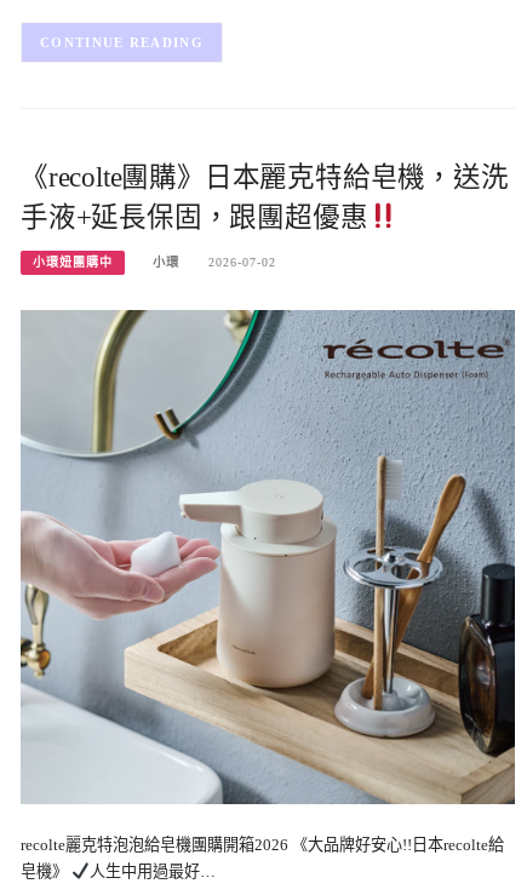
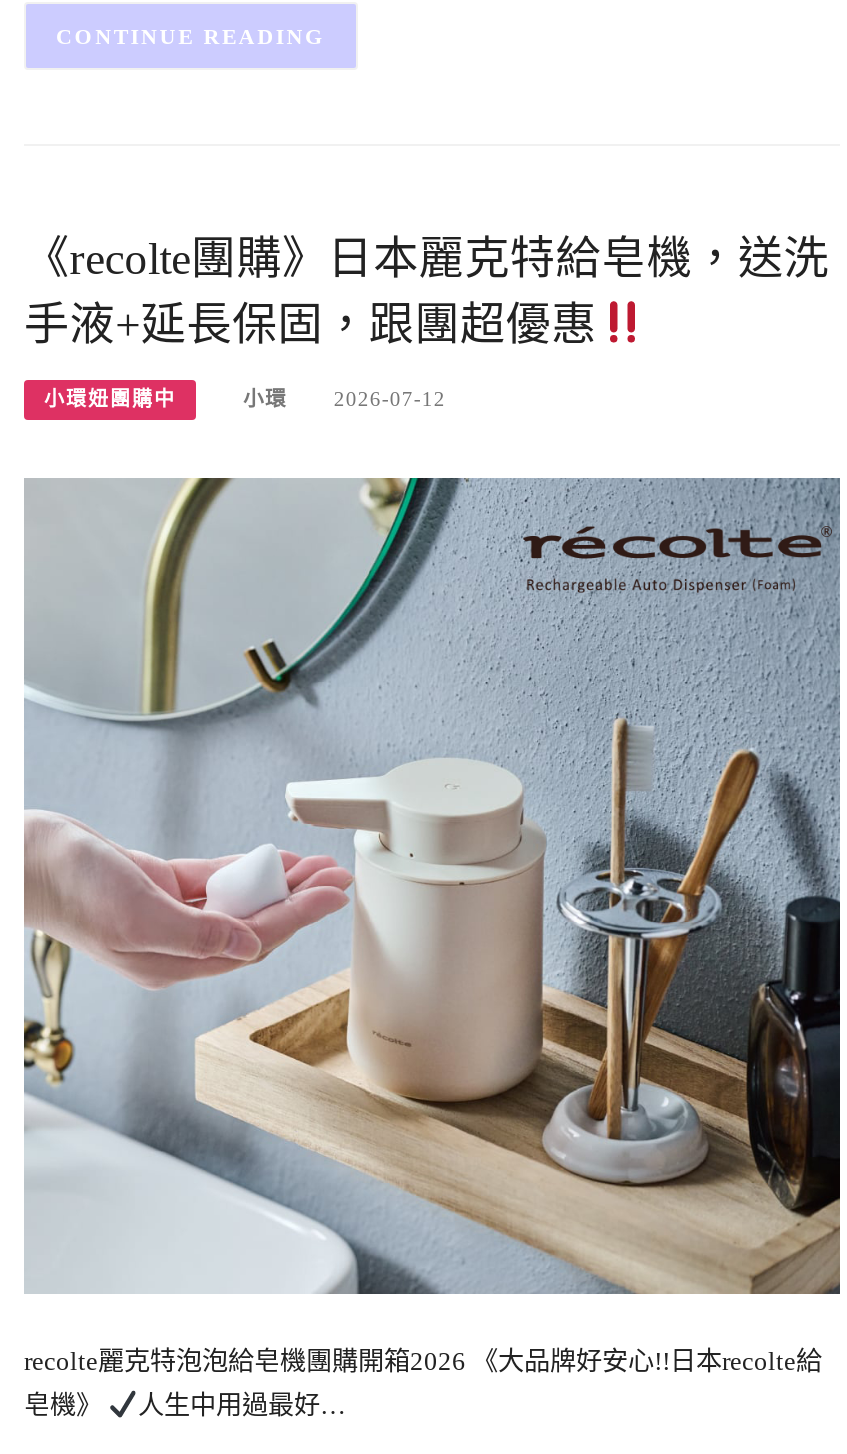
[208,256,276,269] 2026-07-02 -> [334,388,446,410] 2026-07-12

